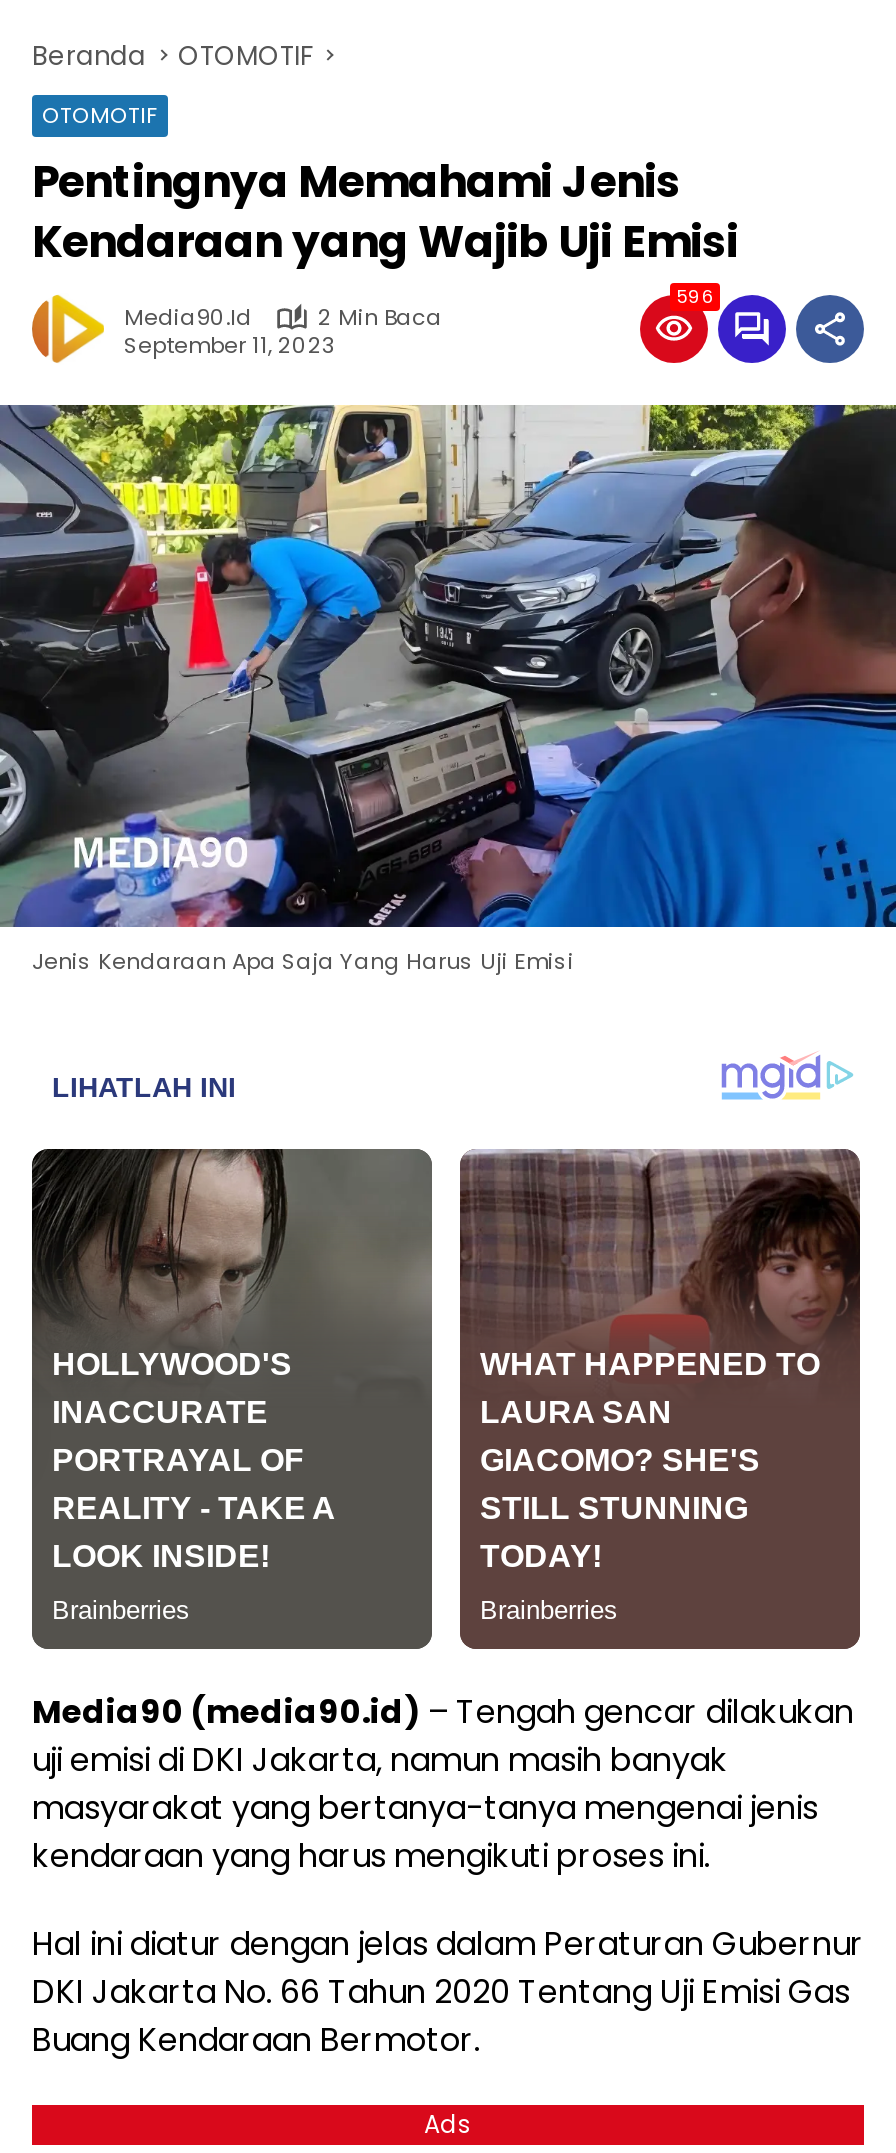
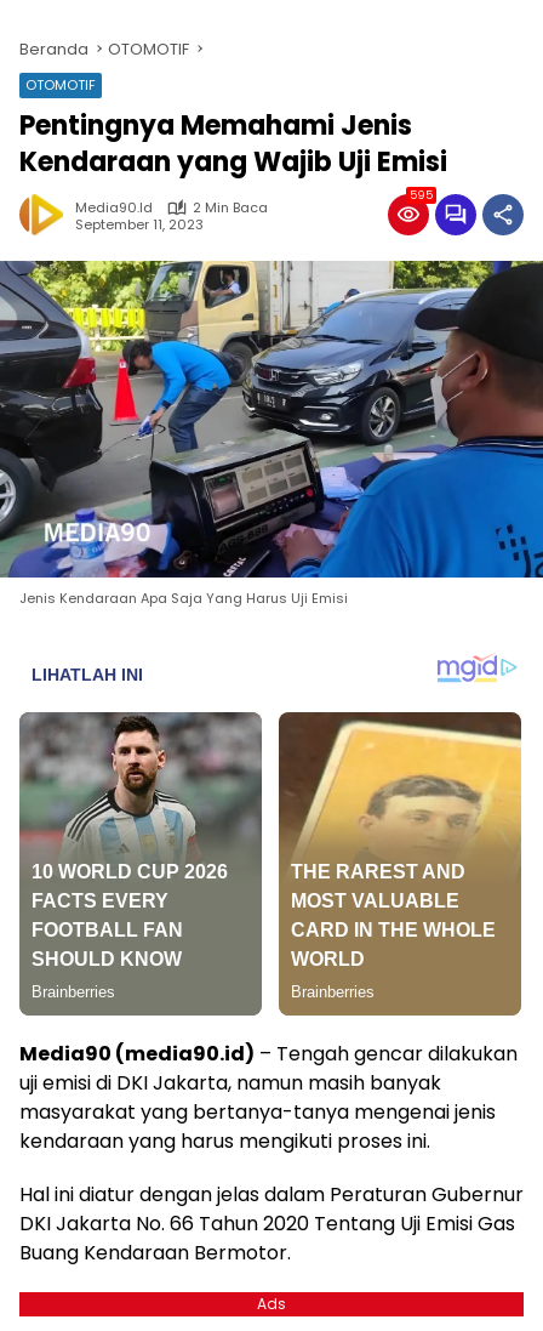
[676,285,714,309] 596 -> [410,188,433,203] 595
[30,1147,432,1647] [image] -> [18,711,262,1013] [image]
[460,1149,862,1647] [image] -> [279,711,522,1016] [image]

